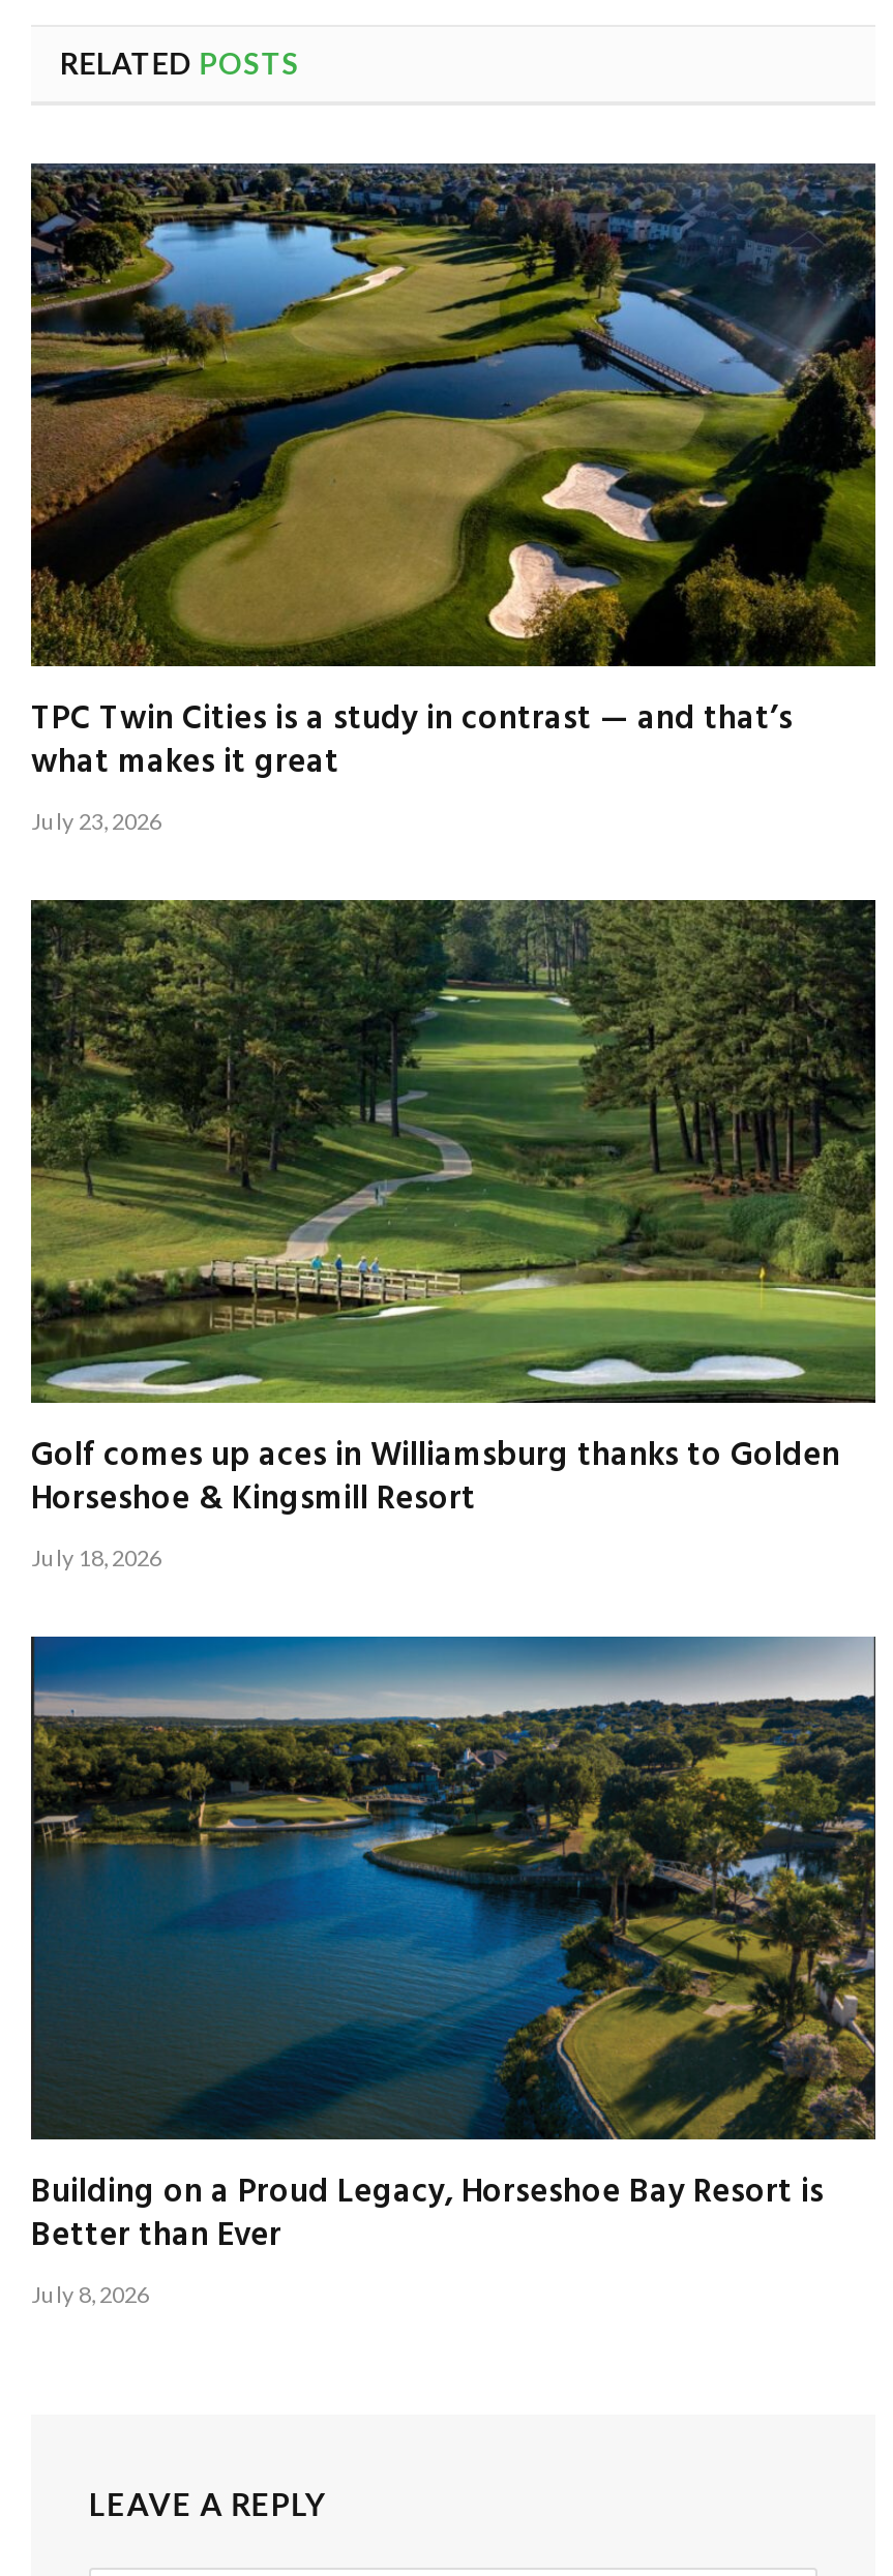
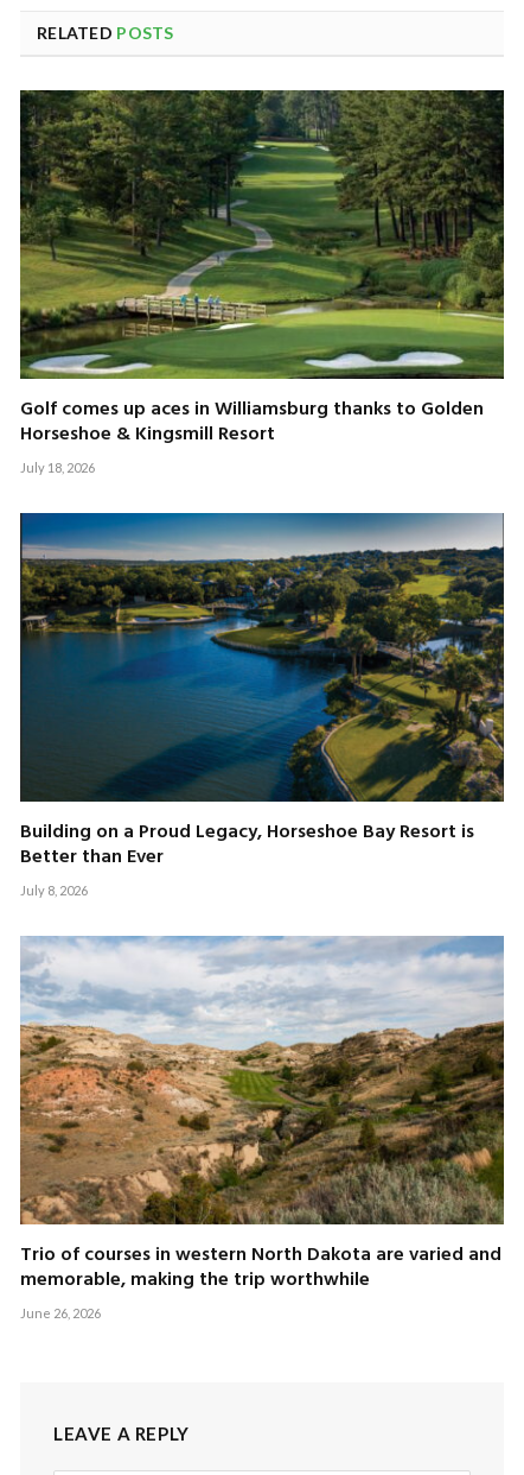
[29,163,877,834] [image] | TPC Twin Cities is a study in contrast — and that’s | what makes it great | July 23, 2026 -> none
moved [27,896,880,2306] -> [18,88,506,898]: [image] | Golf comes up aces in Williamsburg thanks to Golden | Horseshoe & Kingsmill Resort | July 18, 2026 | Building on a Proud Legacy, Horseshoe Bay Resort is | Better than Ever | July 8, 2026
none -> [19,936,505,1320] [image] | Trio of courses in western North Dakota are varied and | memorable, making the trip worthwhile | June 26, 2026

